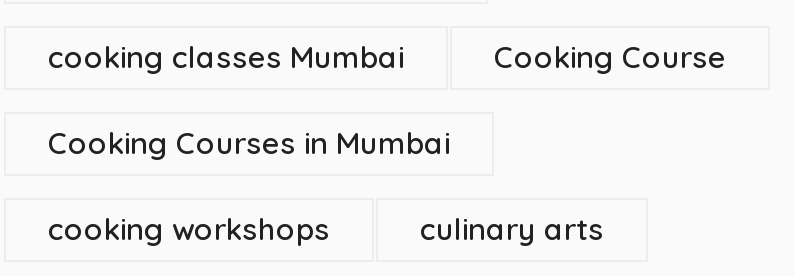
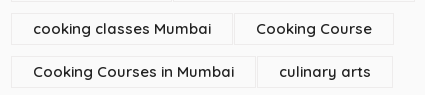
[48,210,330,248] cooking workshops -> none

